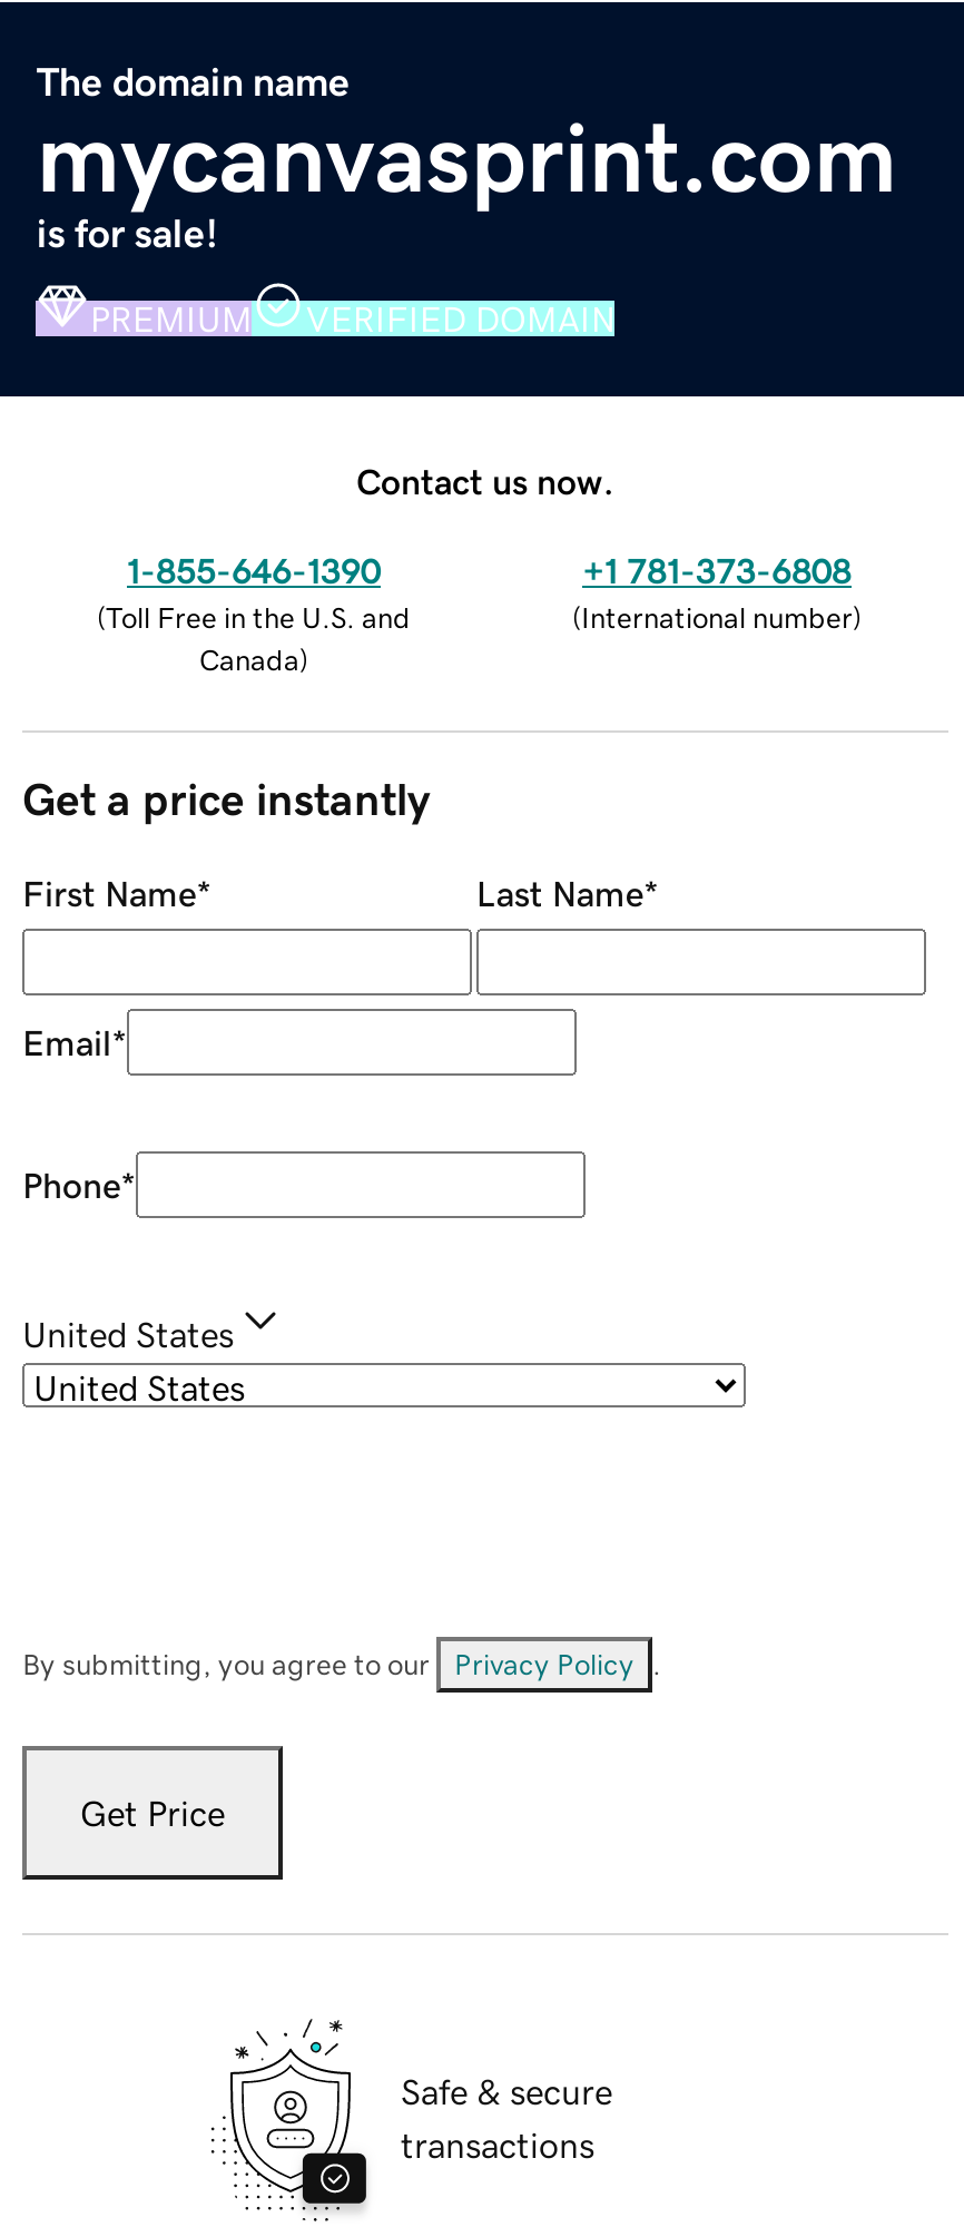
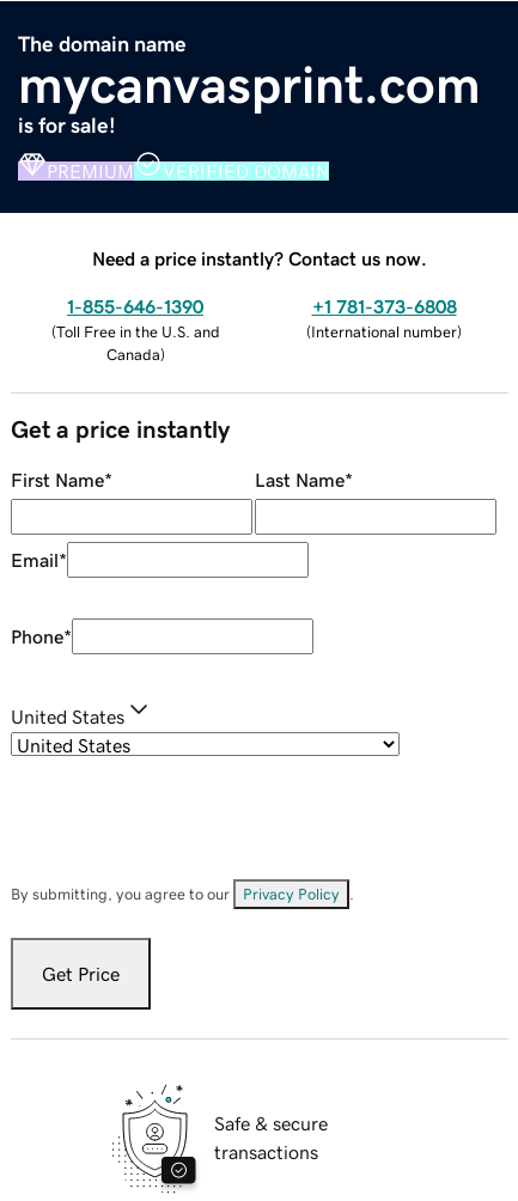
[356,462,614,498] Contact us now. -> [92,248,427,267] Need a price instantly? Contact us now.

